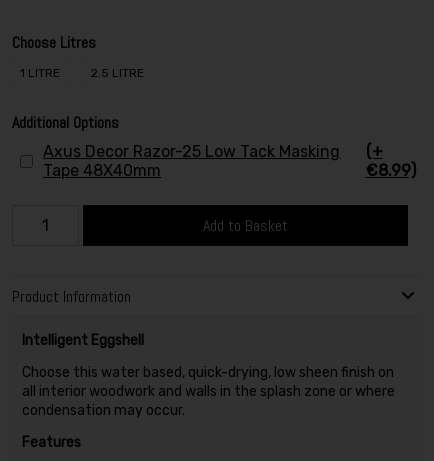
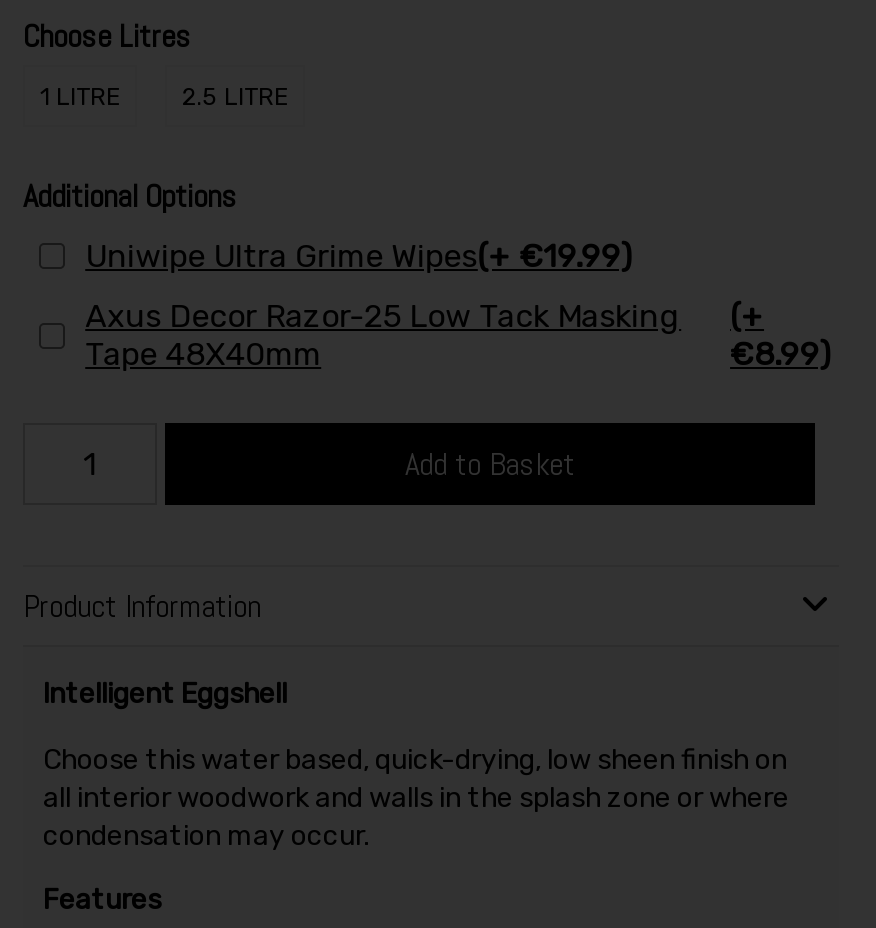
none -> [85,237,631,275] Uniwipe Ultra Grime Wipes(+ €19.99)

